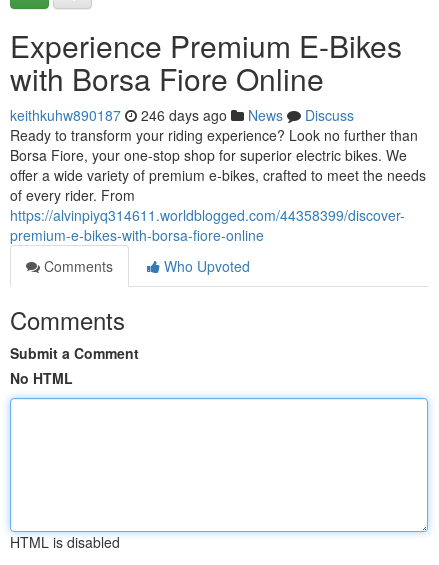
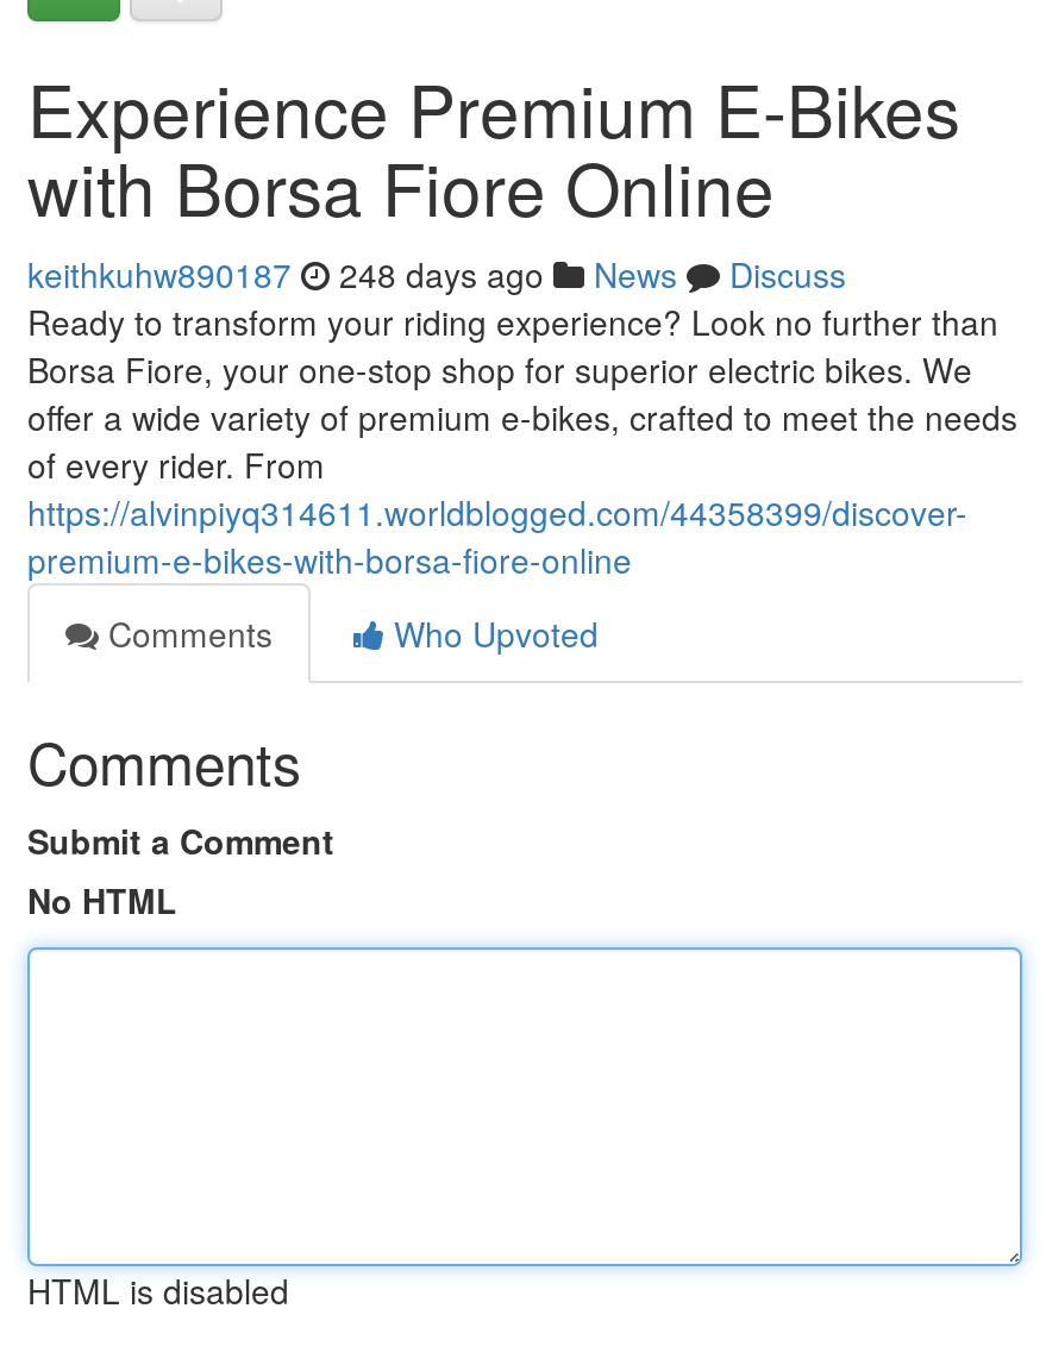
[10,105,354,125] keithkuhw890187 246 days ago News Discuss -> [27,250,846,298] keithkuhw890187 248 days ago News Discuss

